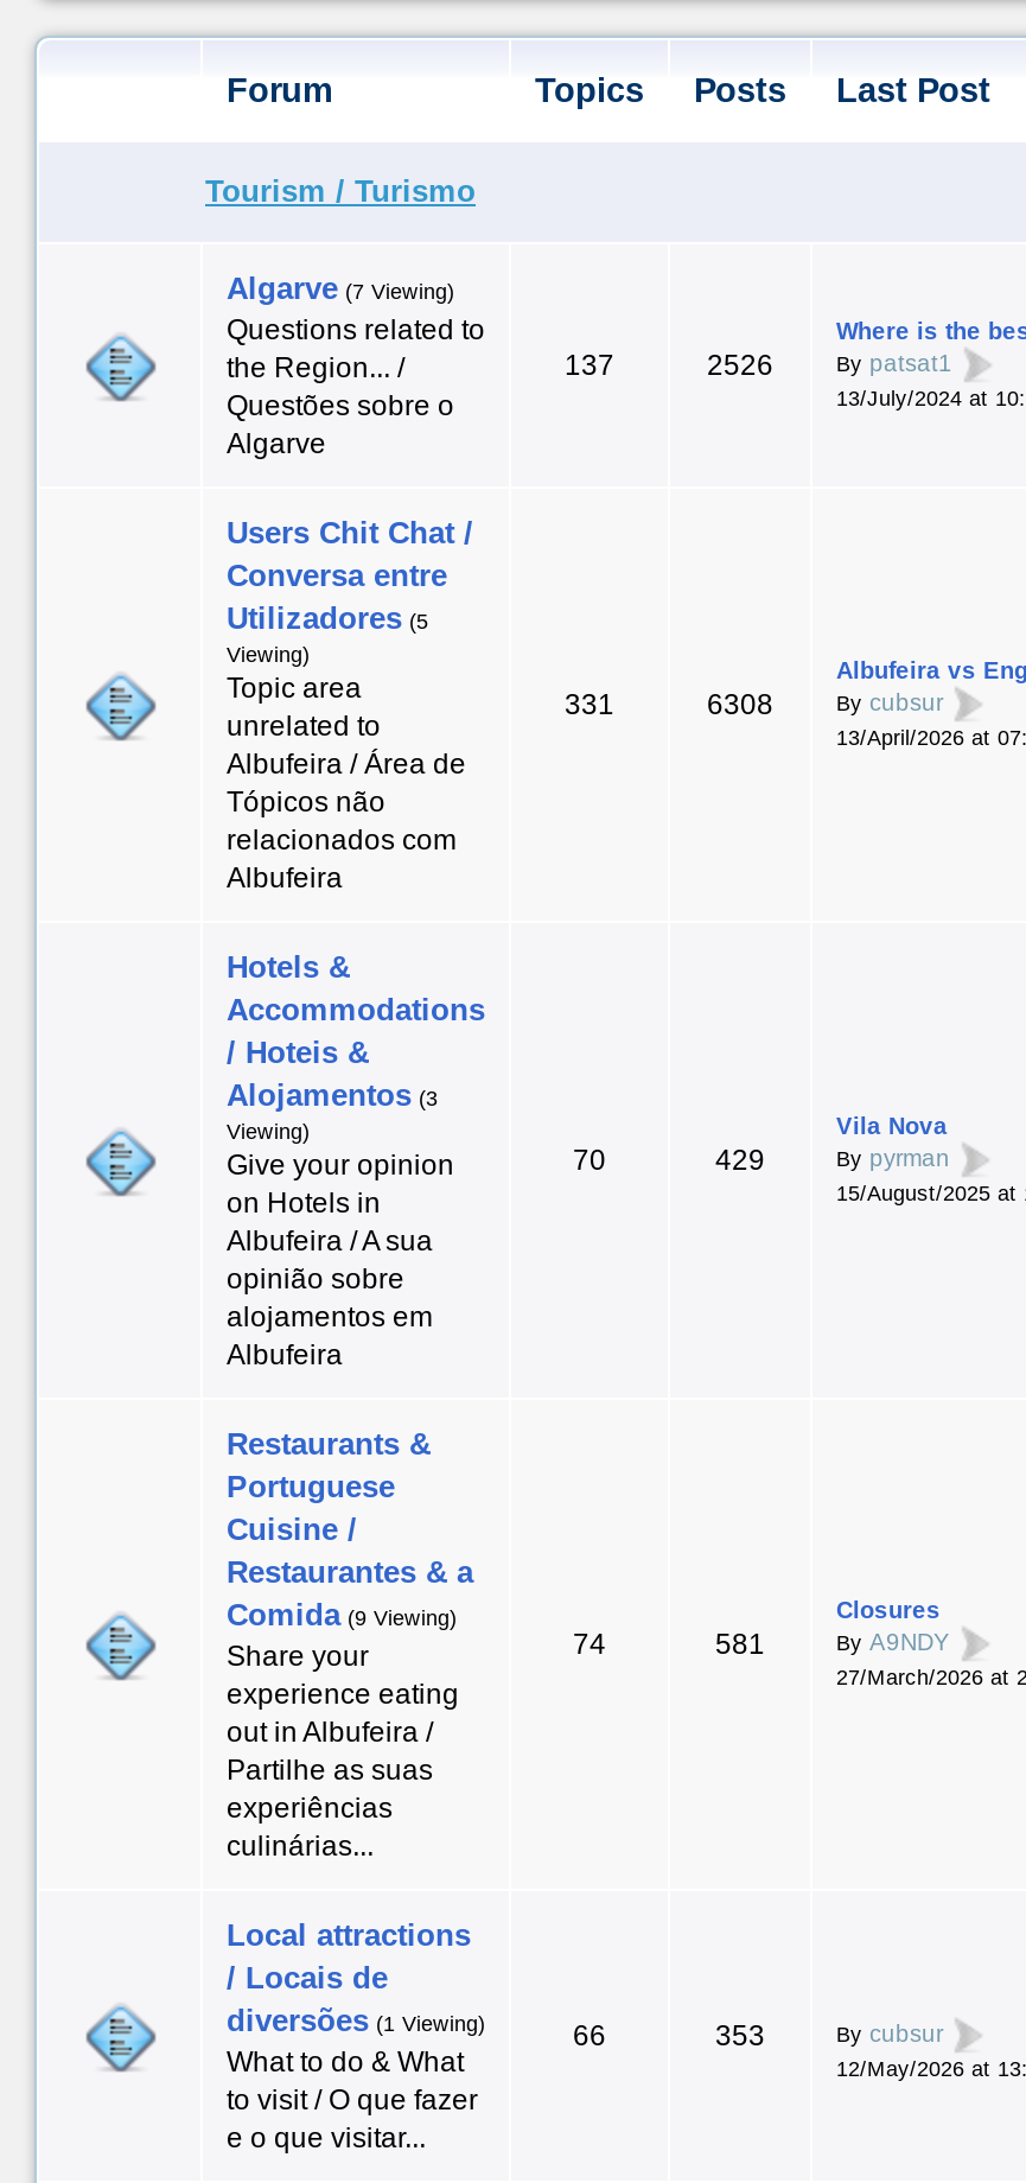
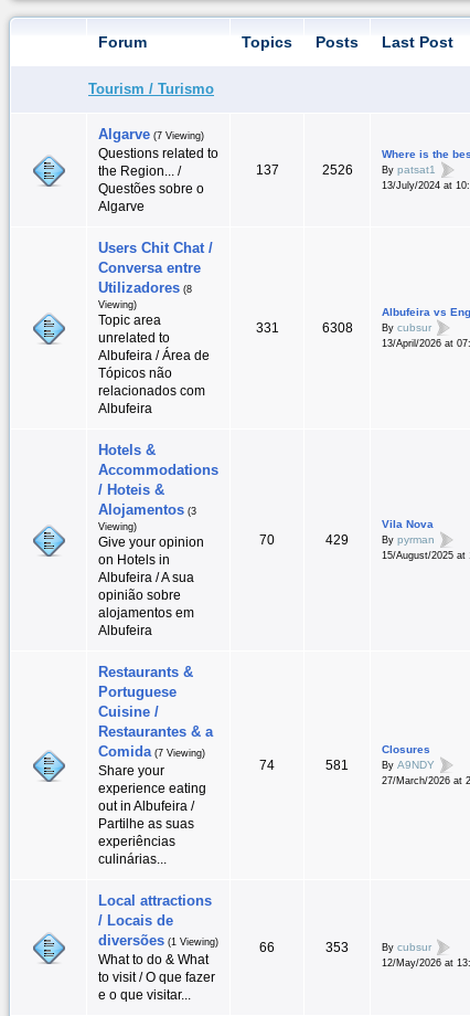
[227,600,428,636] Utilizadores (5 -> [98,279,192,296] Utilizadores (8
[227,1597,457,1633] Comida (9 Viewing) -> [98,743,205,760] Comida (7 Viewing)

